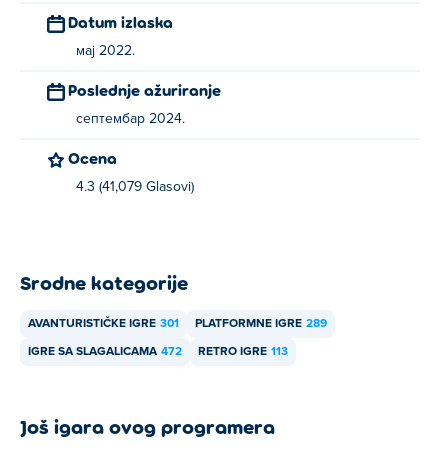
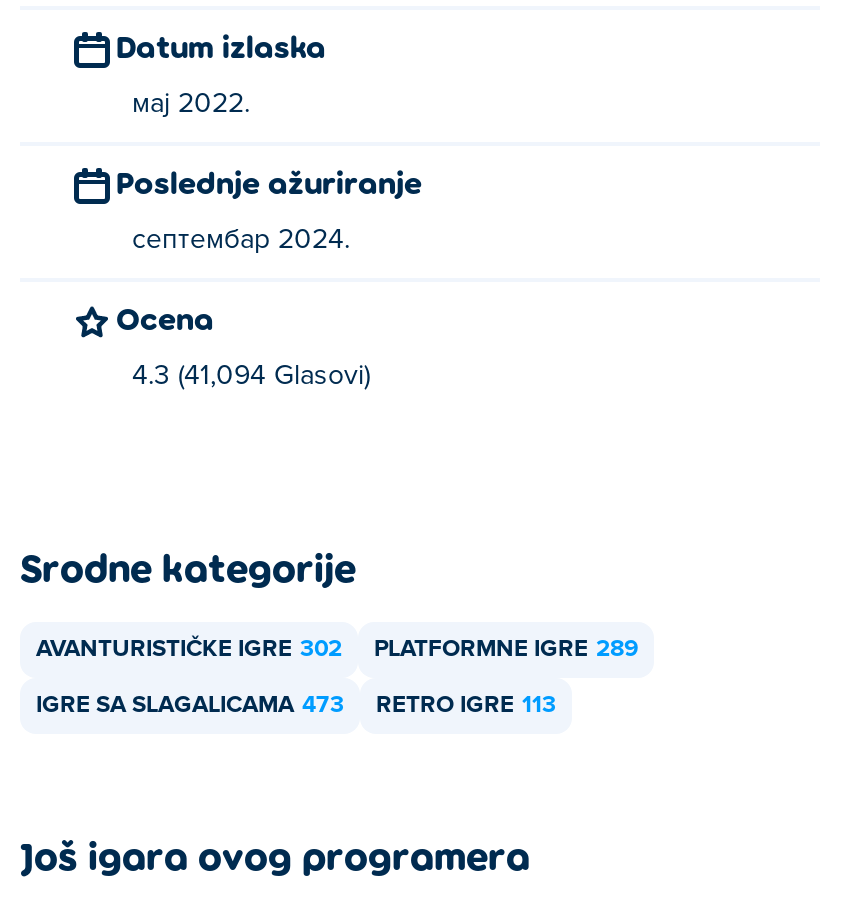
[76,180,194,194] 4.3 (41,079 Glasovi) -> [132,362,370,390] 4.3 (41,094 Glasovi)
[28,318,179,330] AVANTURISTIČKE IGRE 301 -> [36,638,342,662] AVANTURISTIČKE IGRE 302
[28,346,182,358] IGRE SA SLAGALICAMA 472 -> [36,694,344,718] IGRE SA SLAGALICAMA 473

